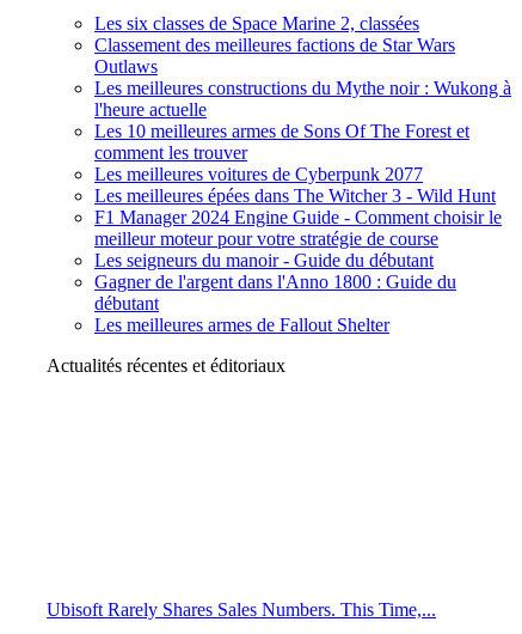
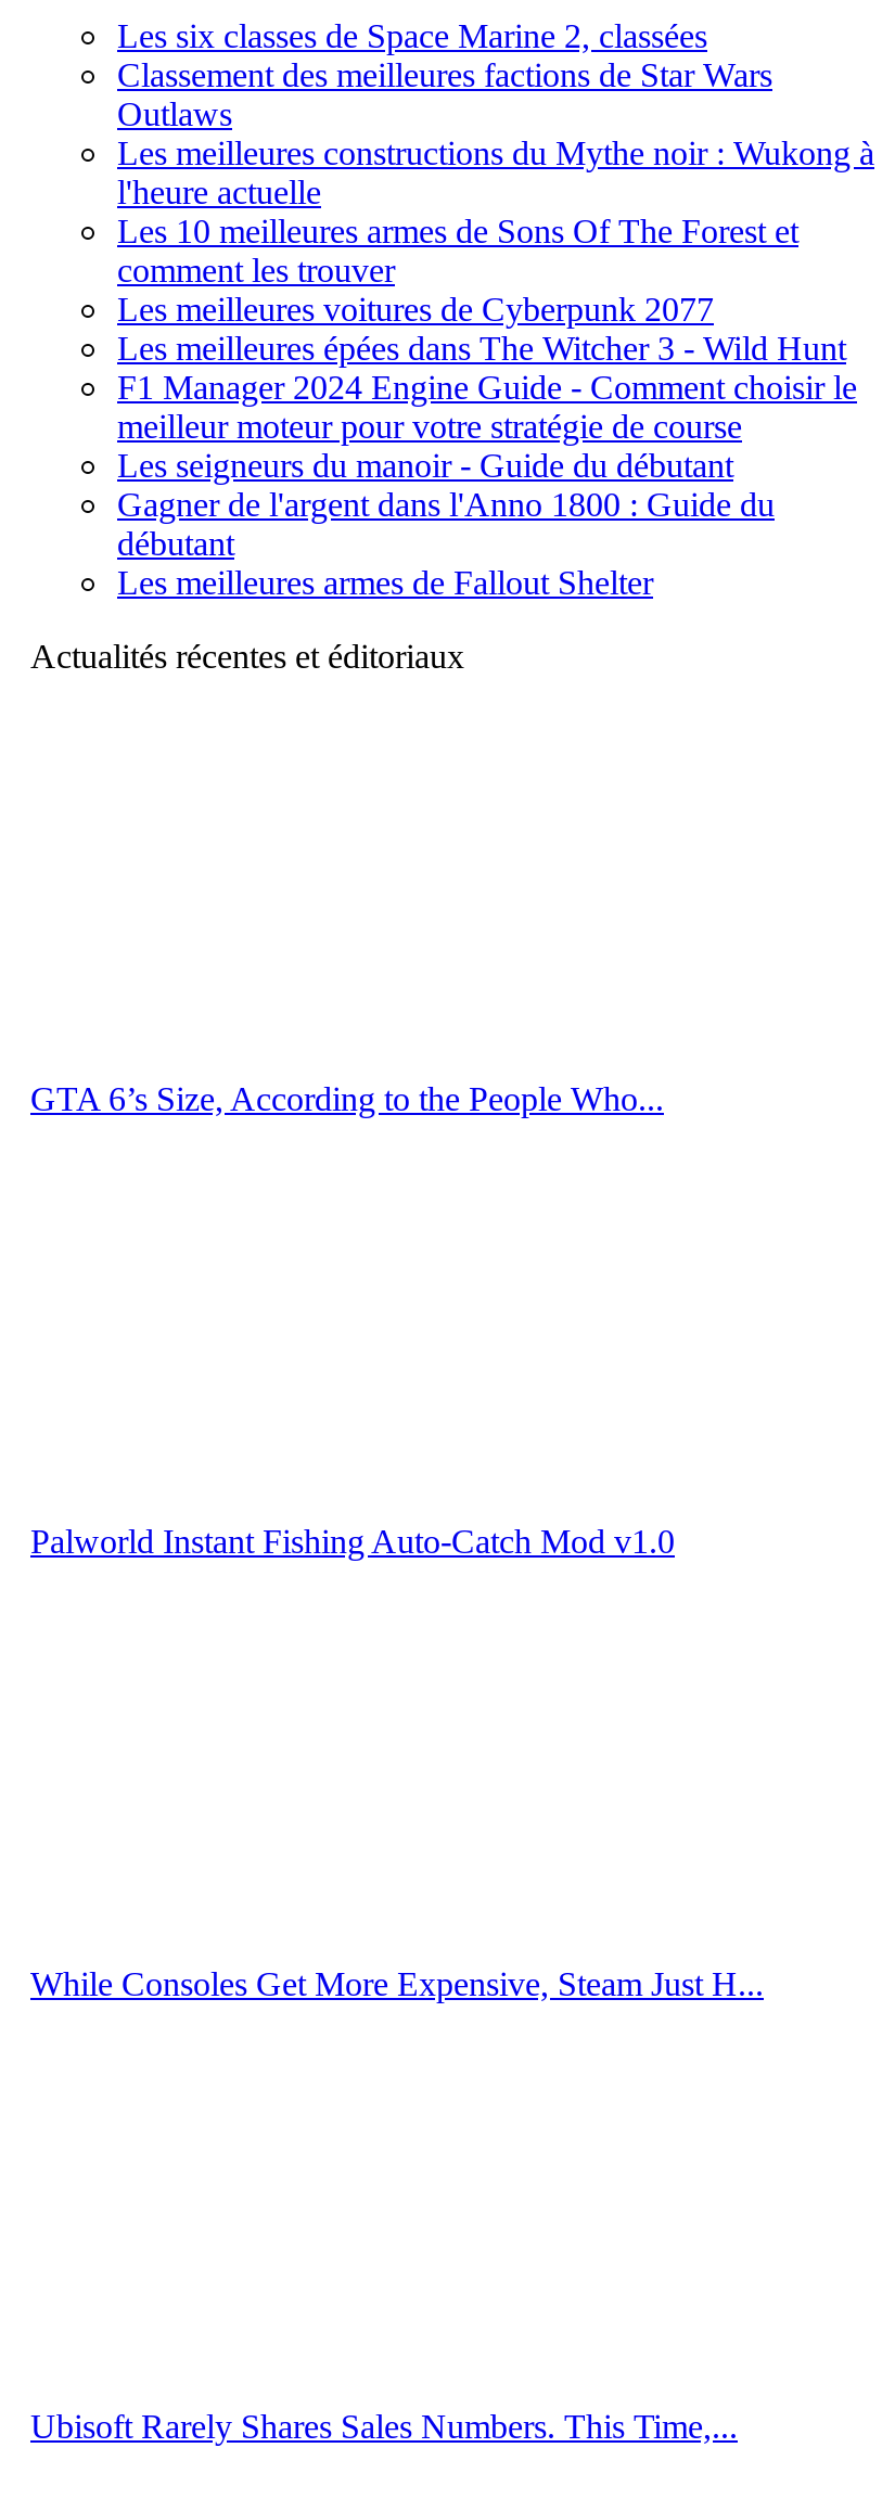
none -> [30,1080,664,1117] GTA 6’s Size, According to the People Who...
none -> [30,1523,675,1560] Palworld Instant Fishing Auto-Catch Mod v1.0
none -> [30,1965,764,2002] While Consoles Get More Expensive, Steam Just H...

